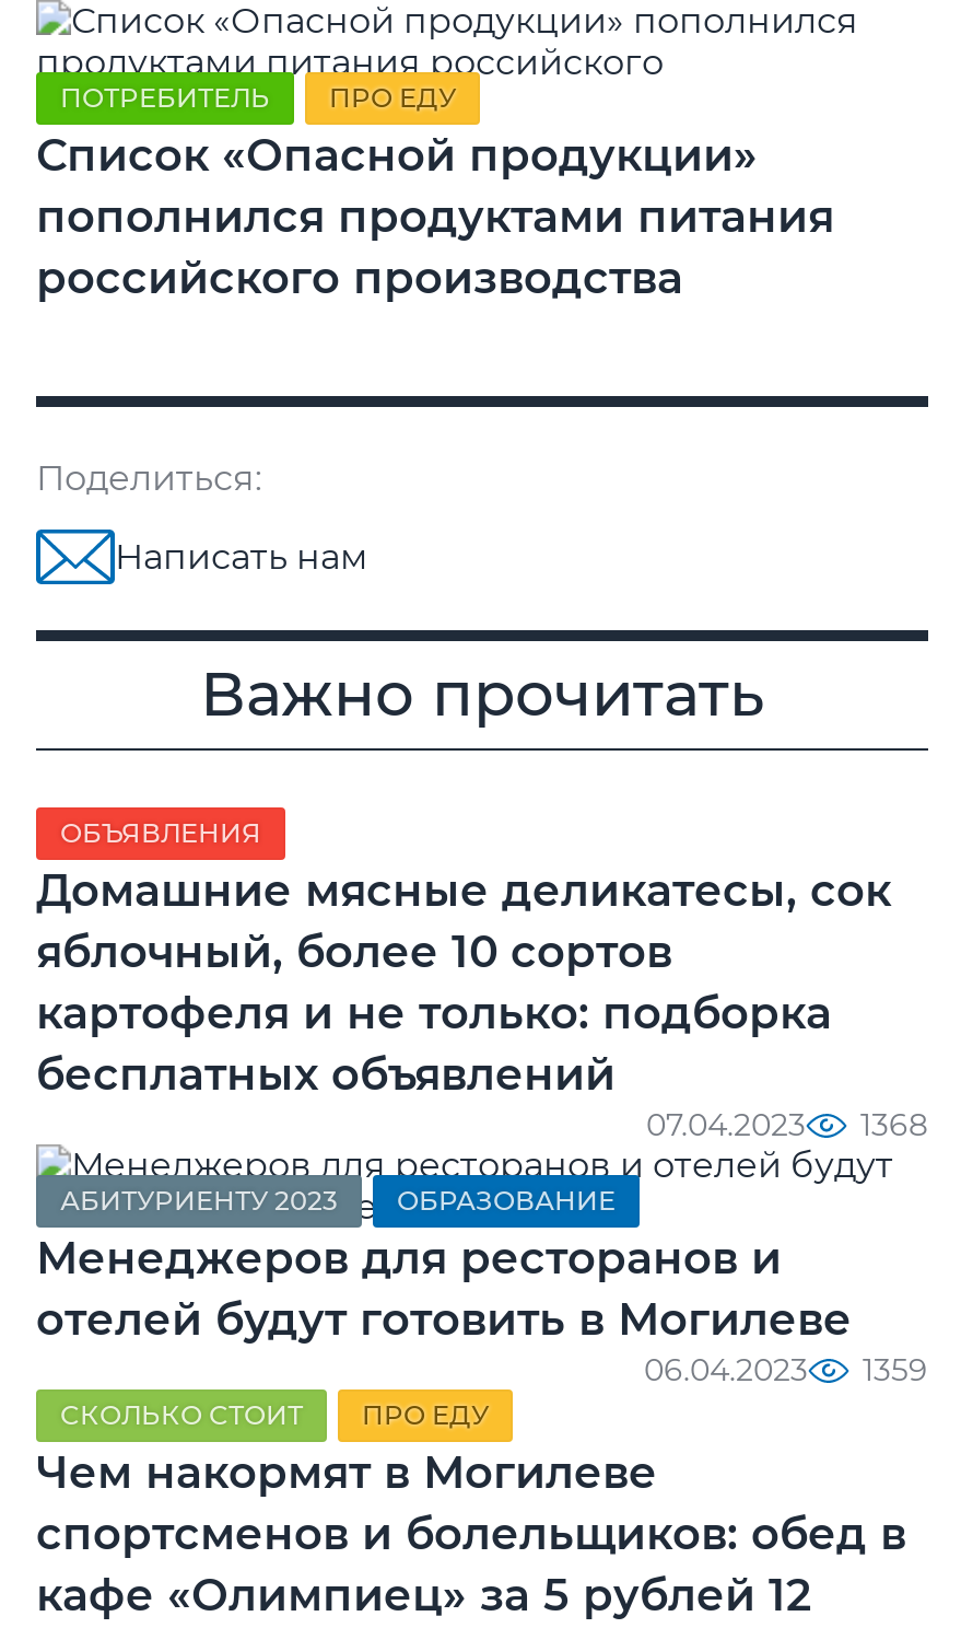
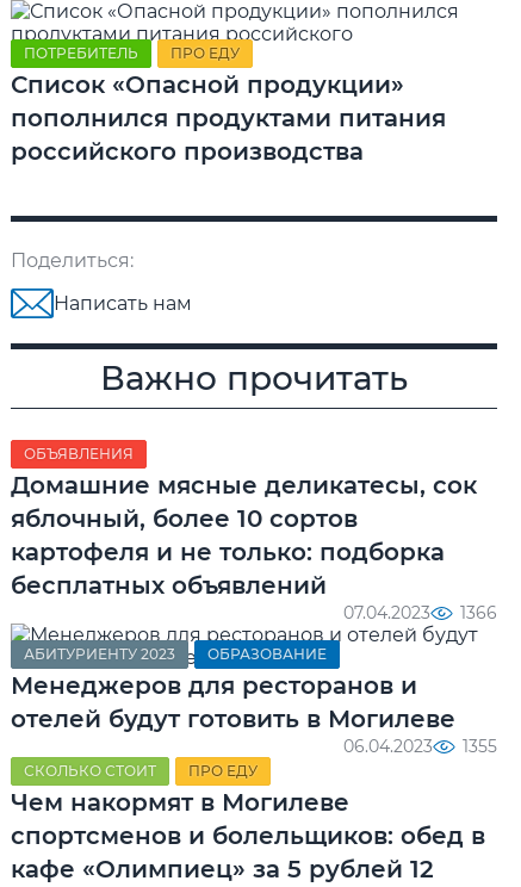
[646,1105,928,1144] 07.04.2023 1368 -> [343,602,497,624] 07.04.2023 1366
[644,1350,928,1389] 06.04.2023 1359 -> [343,736,497,757] 06.04.2023 1355

